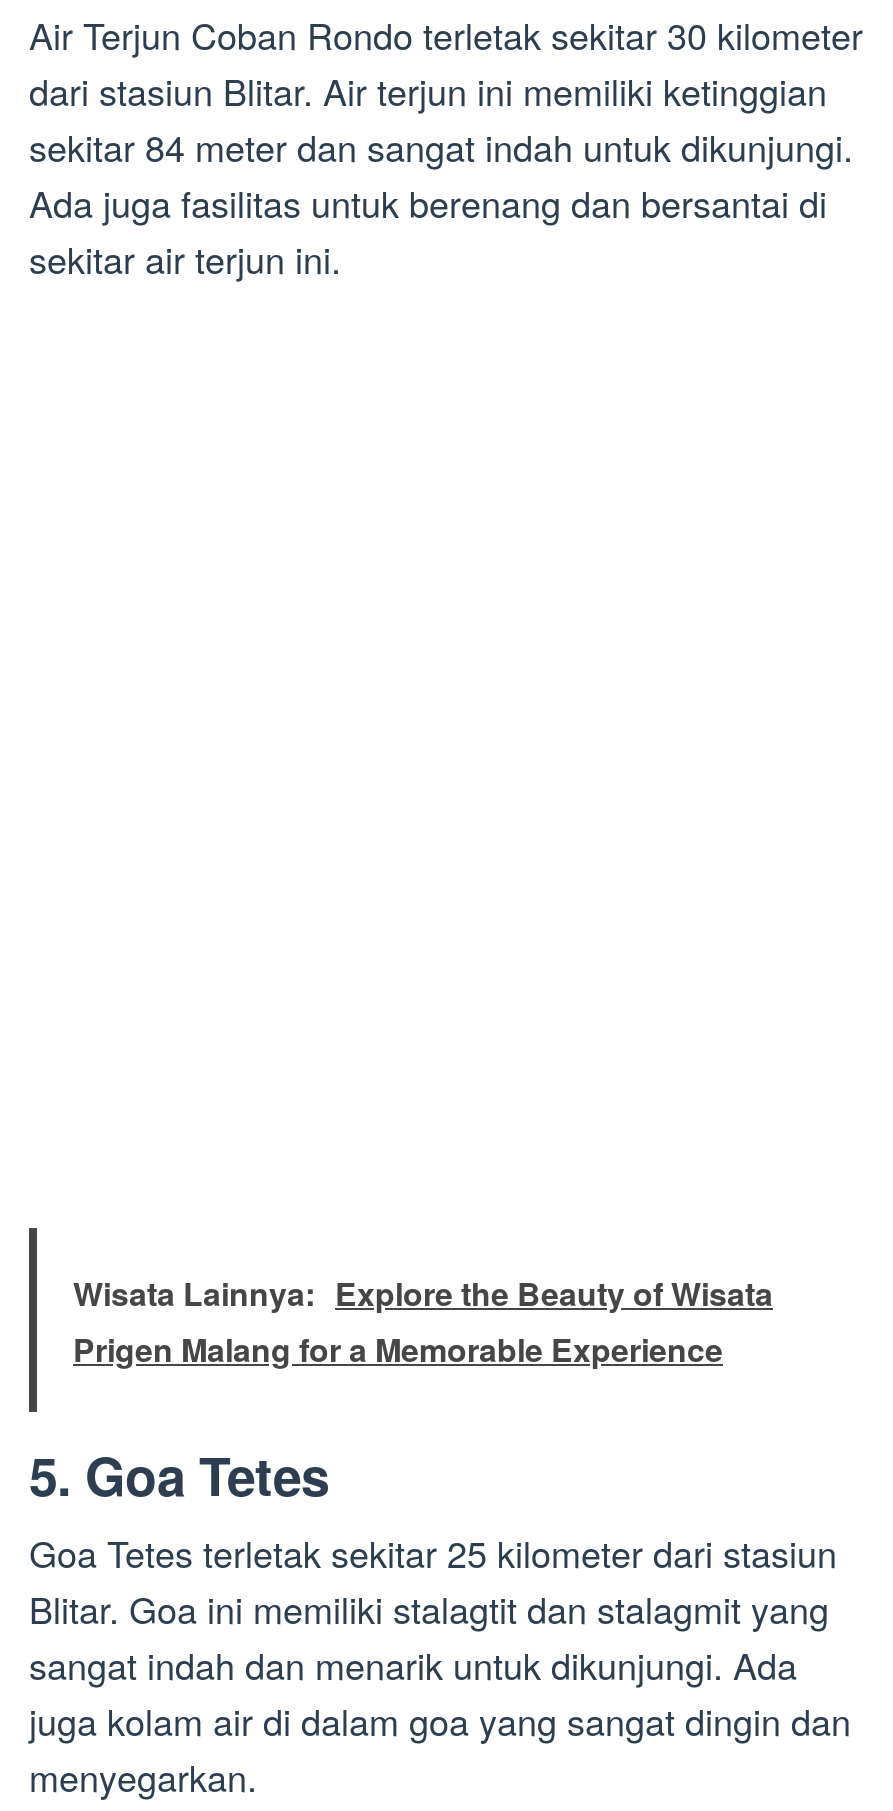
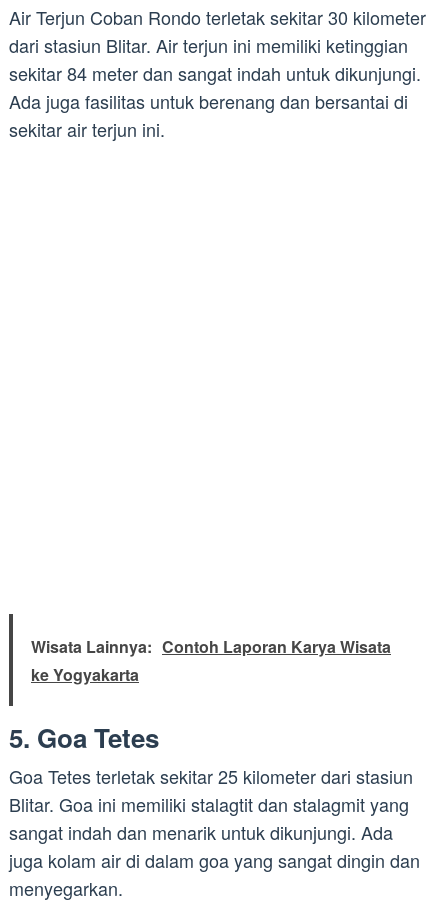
[73,1270,773,1372] Wisata Lainnya: Explore the Beauty of Wisata | Prigen Malang for a Memorable Experience -> [31,635,391,686] Wisata Lainnya: Contoh Laporan Karya Wisata | ke Yogyakarta

